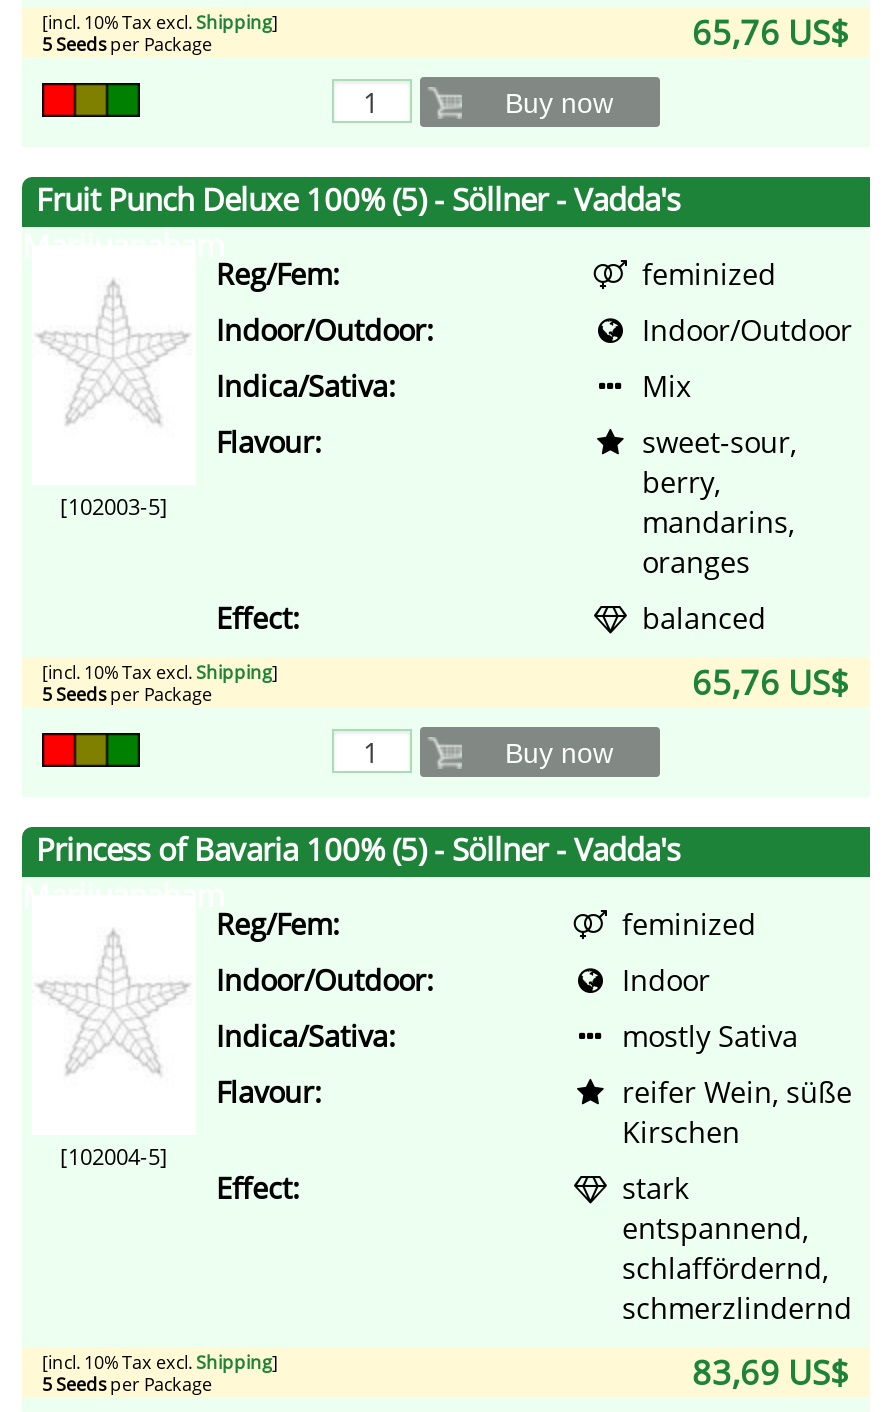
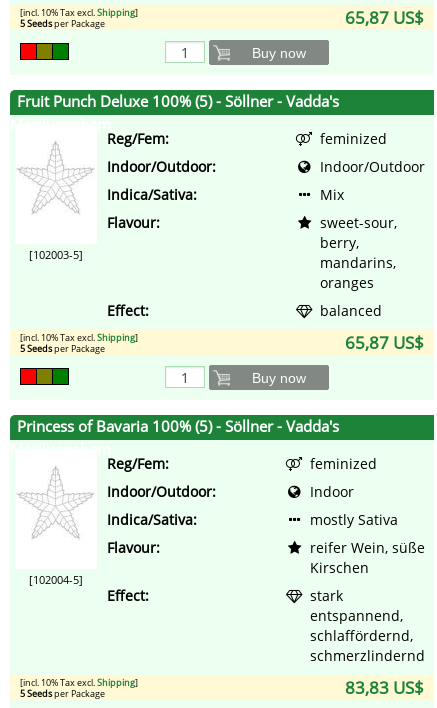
[692,9,850,55] 65,76 US$ -> [345,6,424,29] 65,87 US$
[692,659,850,705] 65,76 US$ -> [345,331,424,354] 65,87 US$
[692,1349,850,1395] 83,69 US$ -> [345,676,424,699] 83,83 US$

